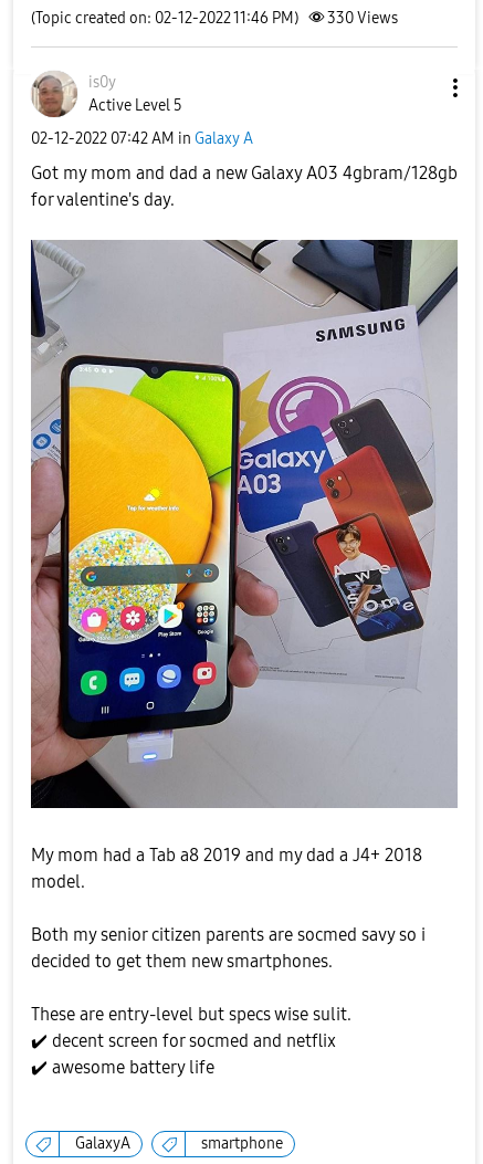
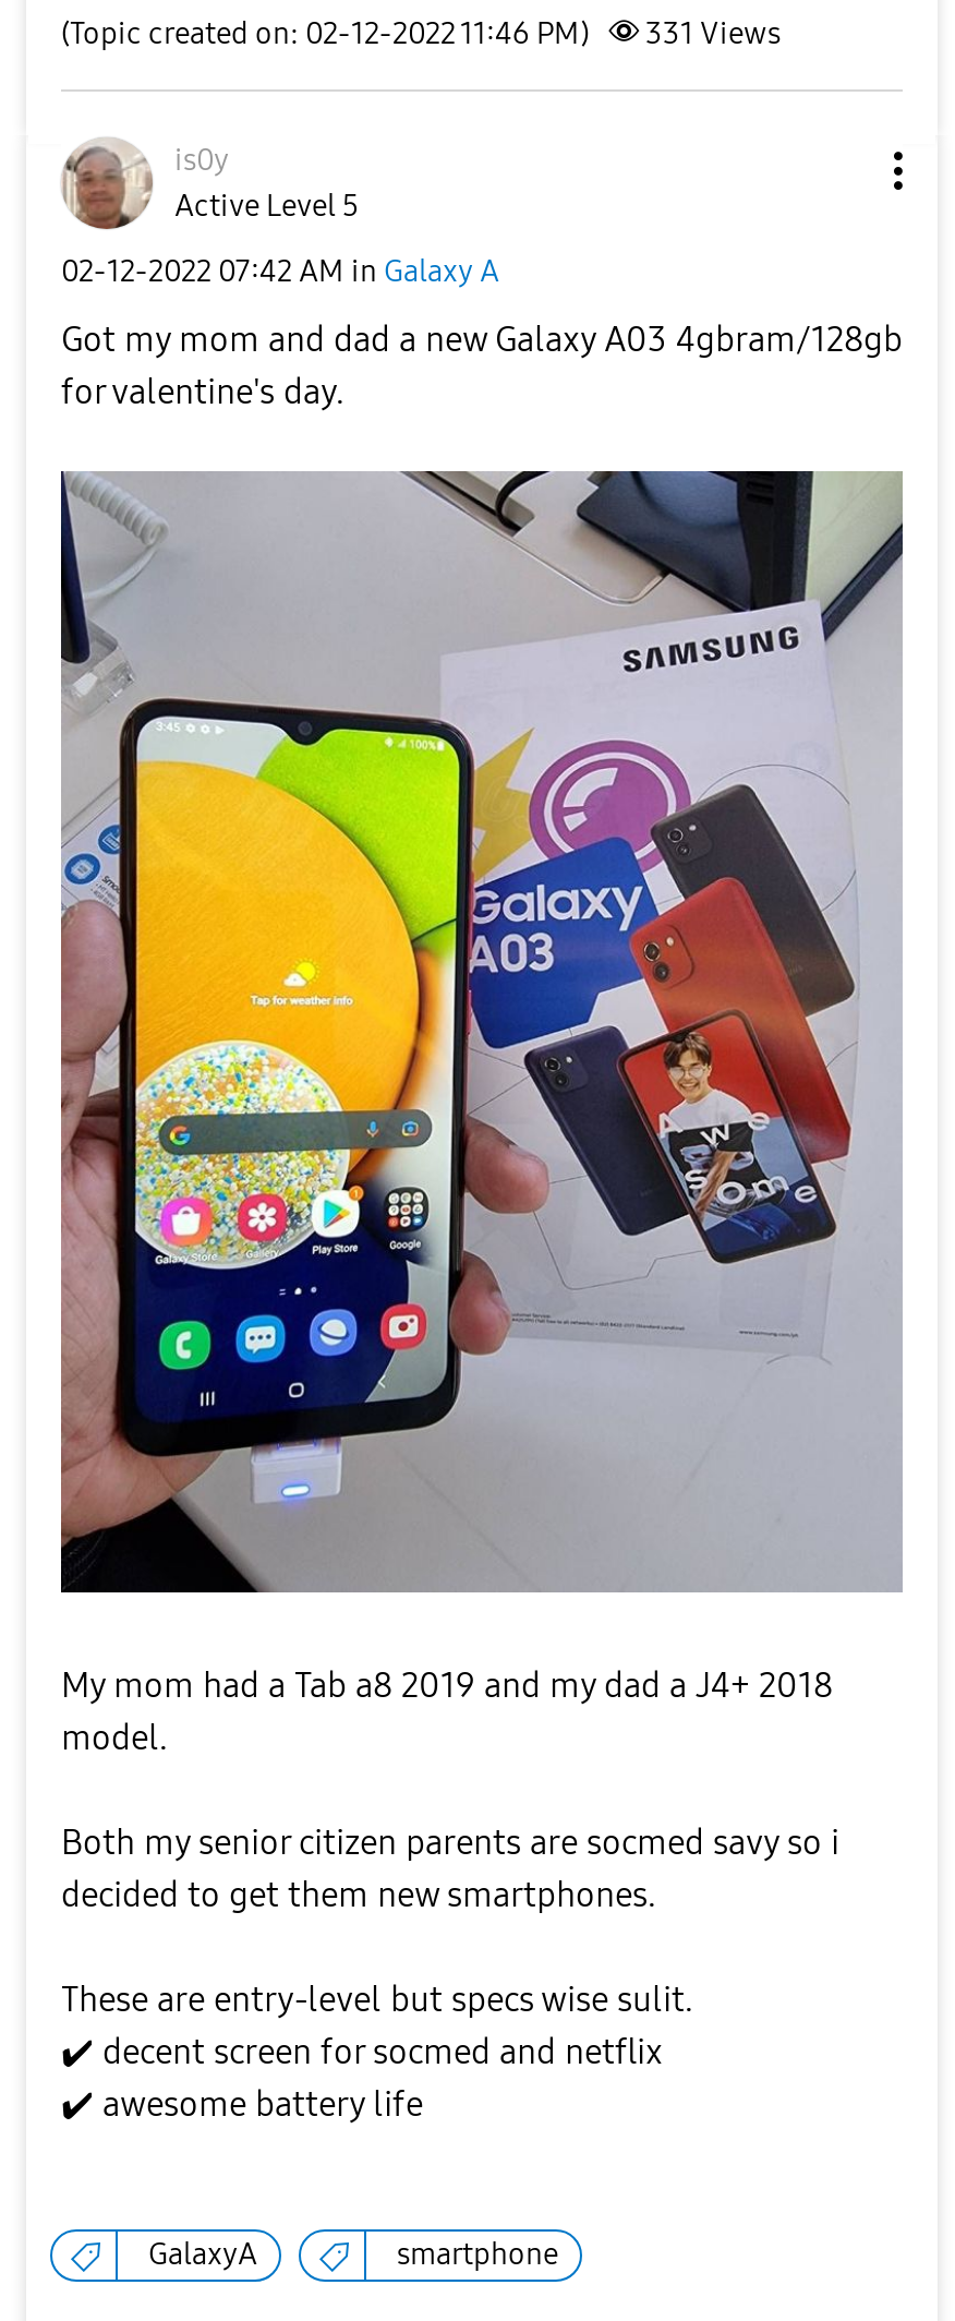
[31,9,398,28] (Topic created on: 02-12-2022 11:46 PM) 330 Views -> [61,15,781,52] (Topic created on: 02-12-2022 11:46 PM) 331 Views

